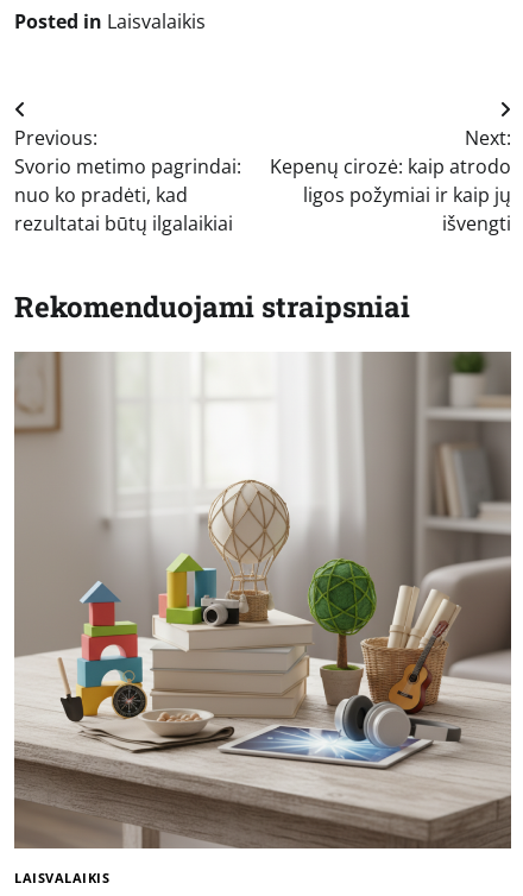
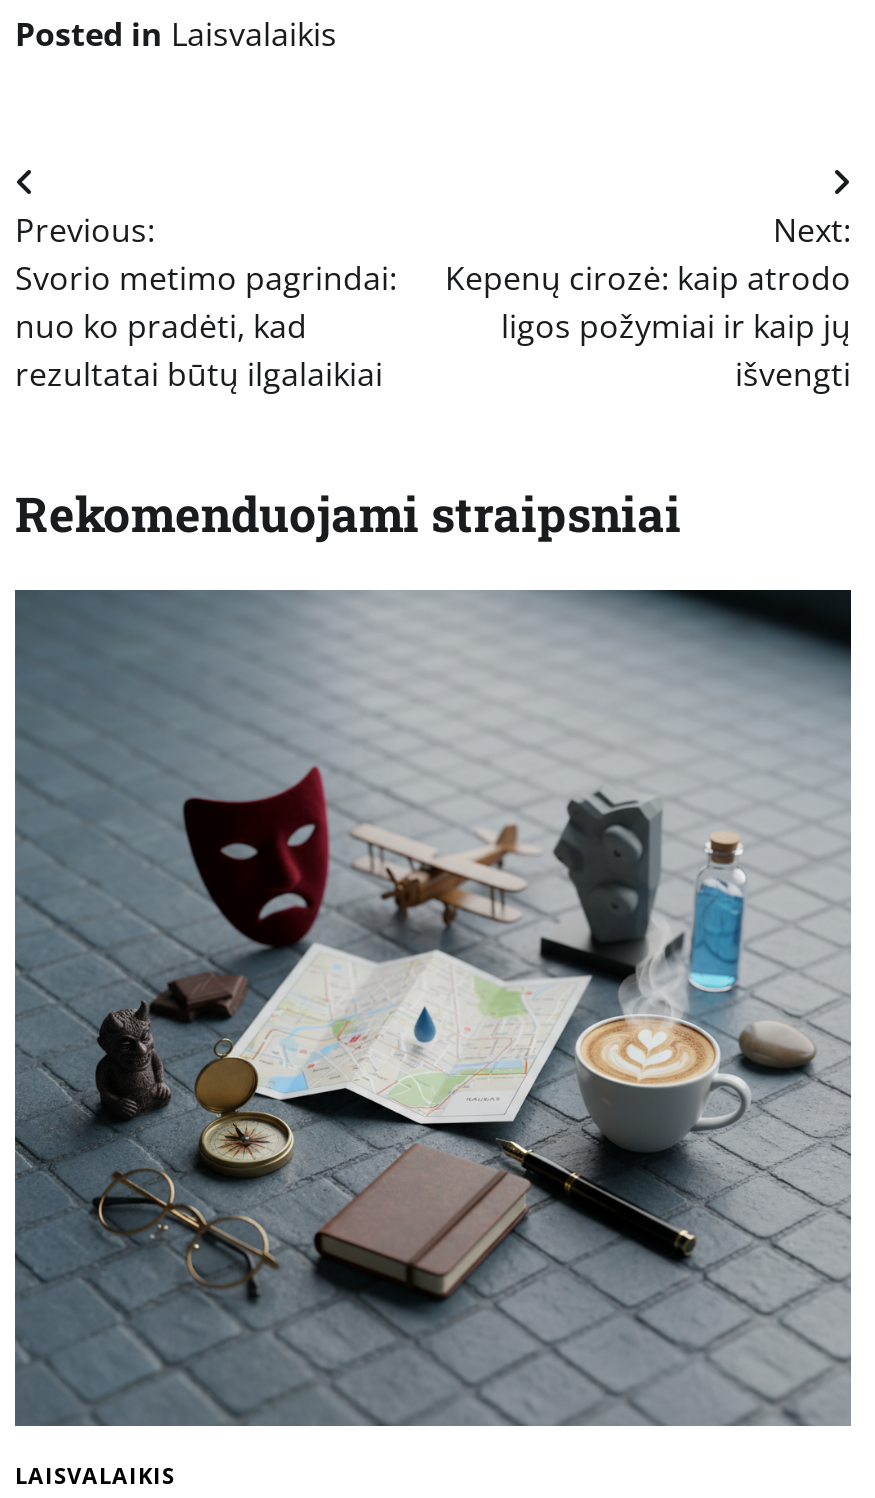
[14,351,512,850] [image] -> [13,588,853,1426] [image]

